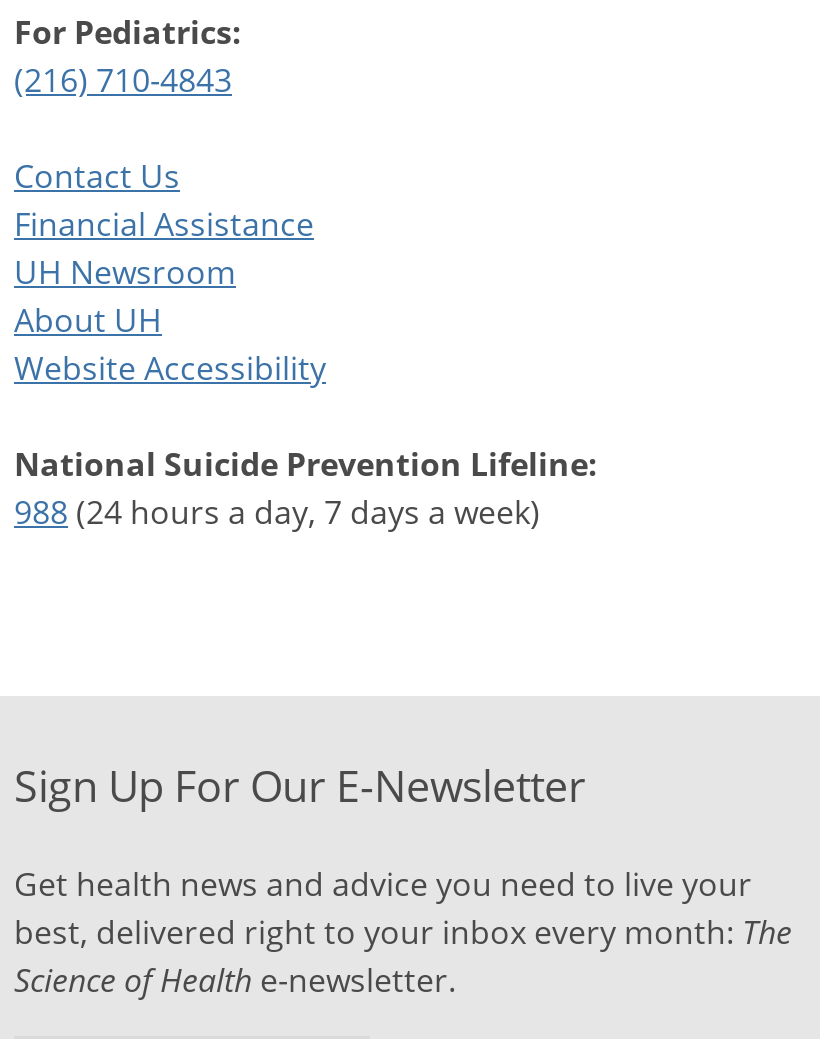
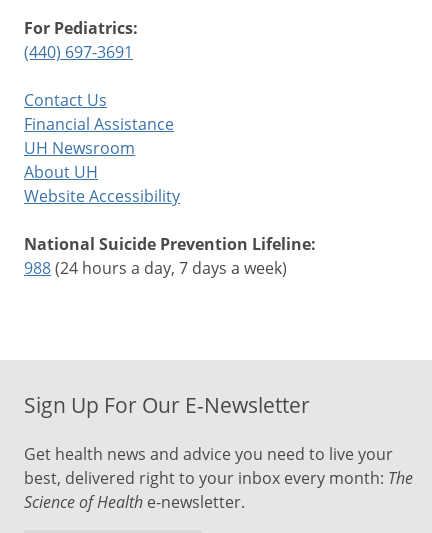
[14,58,232,102] (216) 710-4843 -> [24,41,133,62] (440) 697-3691

